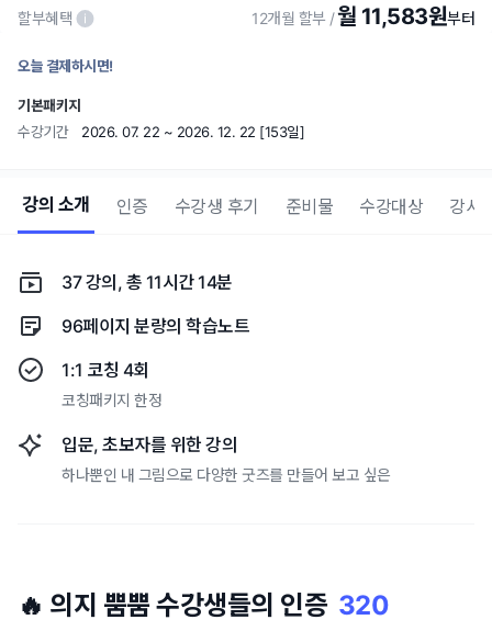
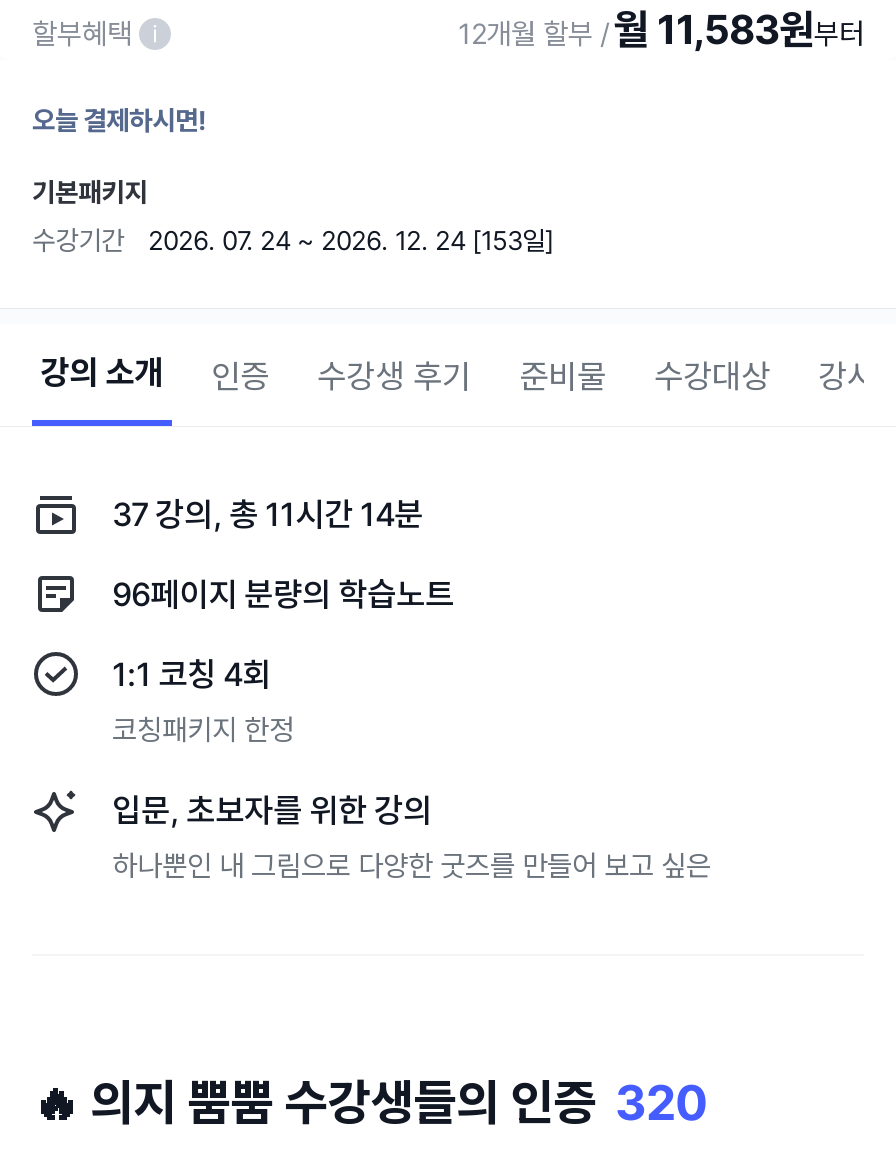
[18,123,304,141] 수강기간 2026. 07. 22 ~ 2026. 12. 22 [153일] -> [32,224,554,256] 수강기간 2026. 07. 24 ~ 2026. 12. 24 [153일]

